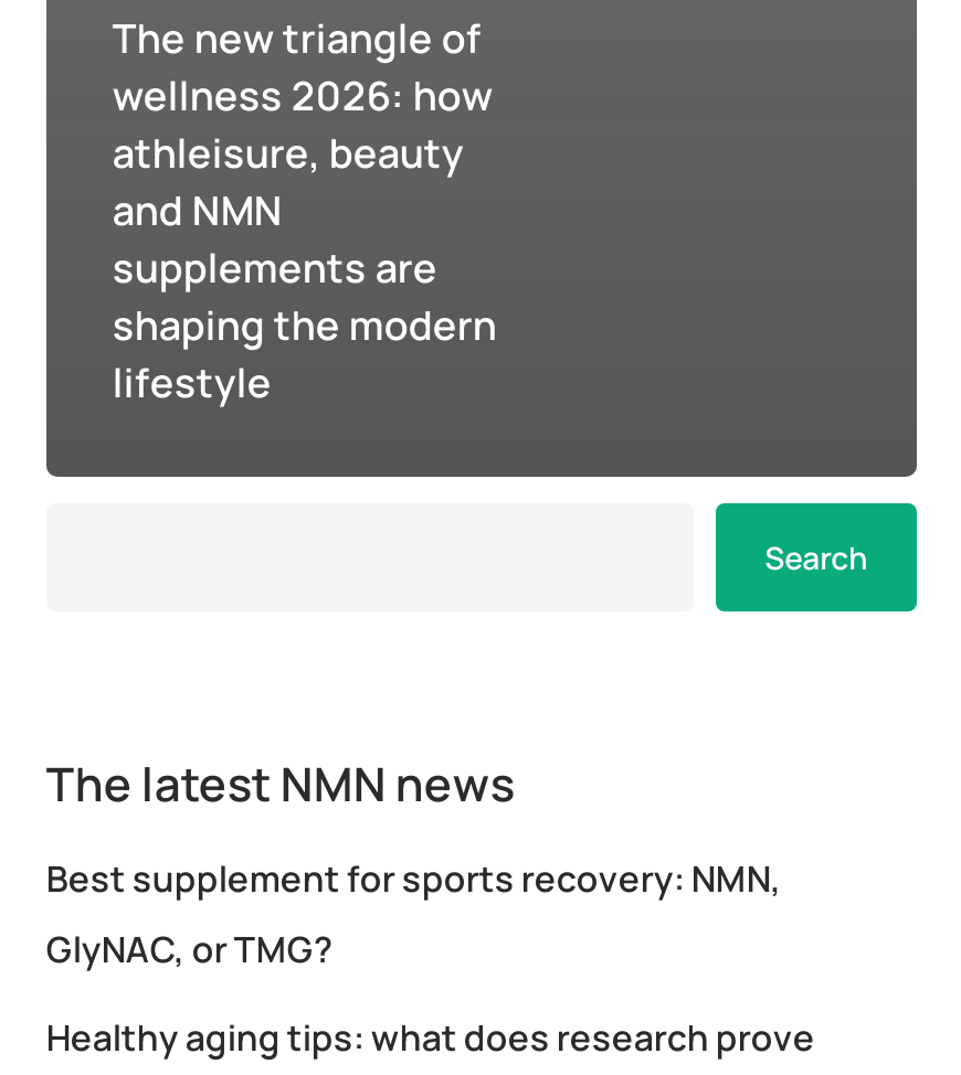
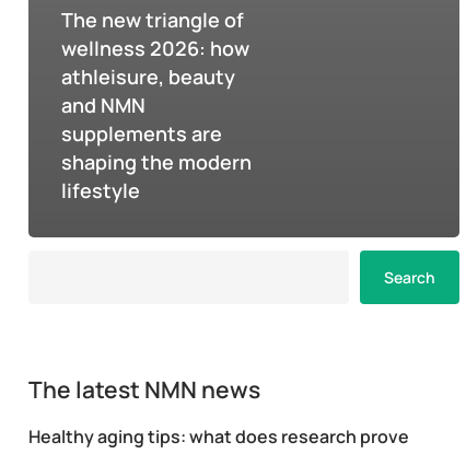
[46,856,782,975] Best supplement for sports recovery: NMN, | GlyNAC, or TMG? -> none

